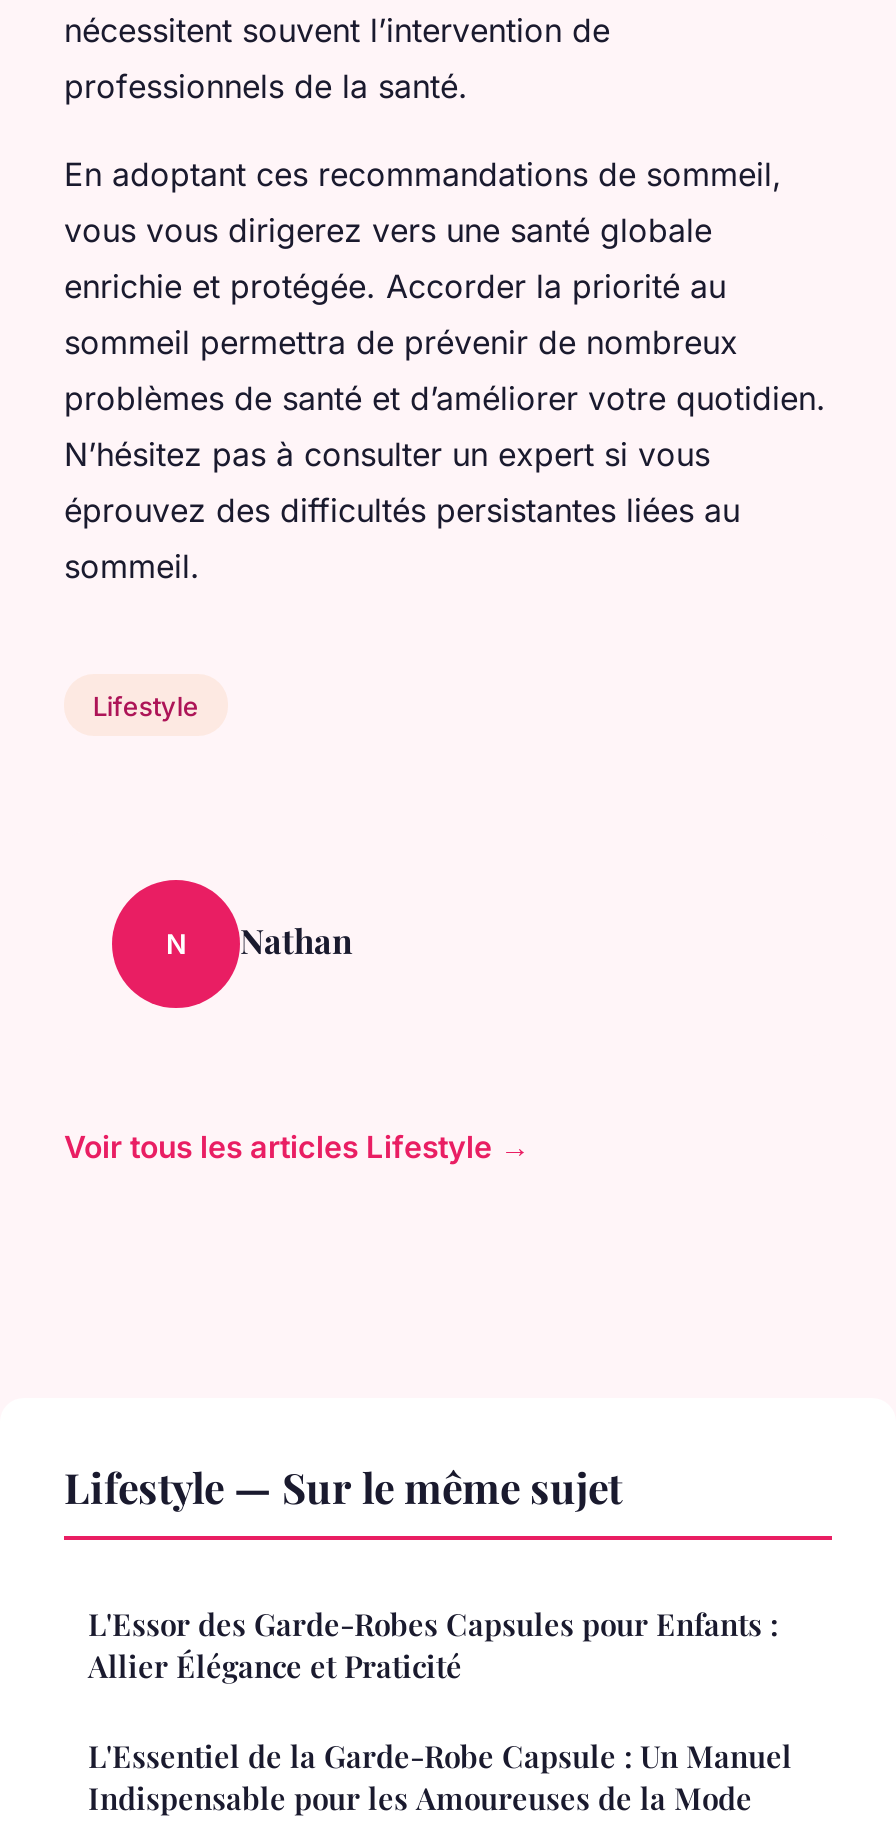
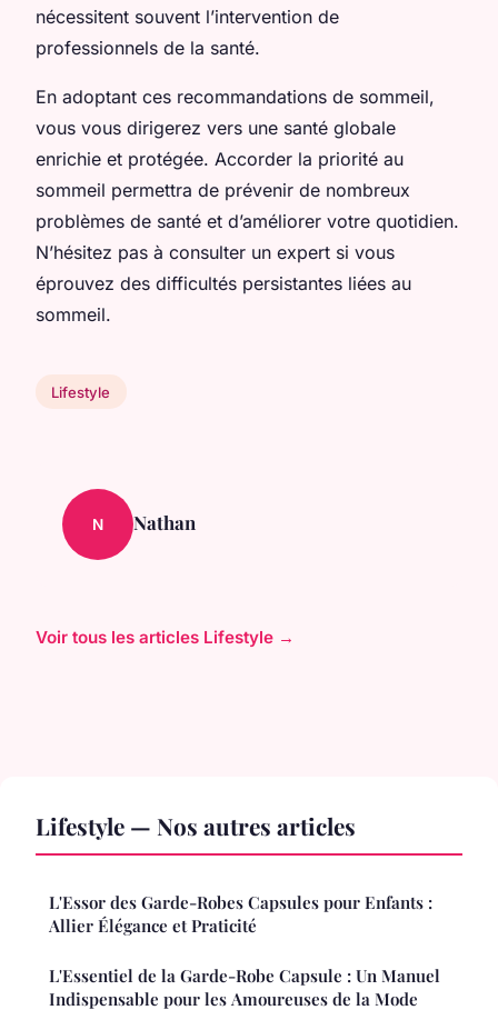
[64,1459,622,1515] Lifestyle — Sur le même sujet -> [36,810,356,842] Lifestyle — Nos autres articles

